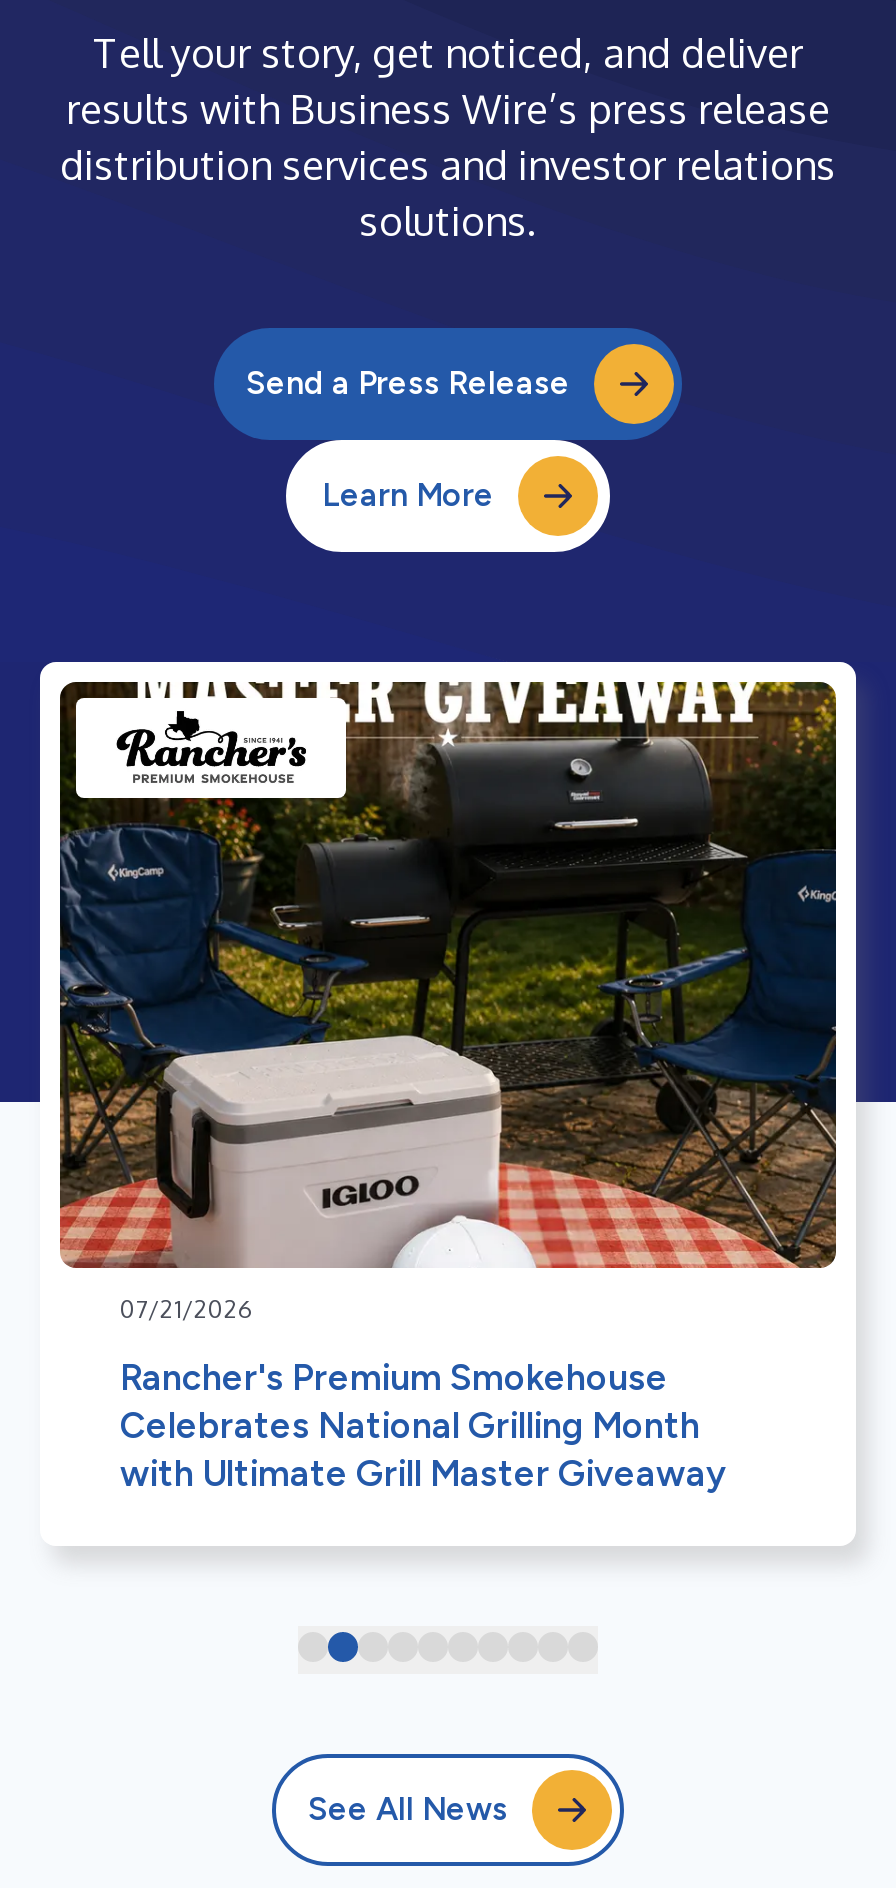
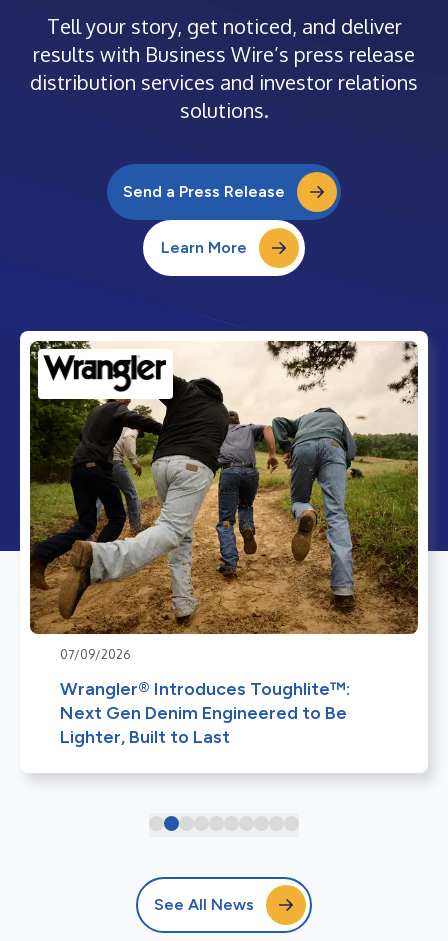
[58,680,838,1324] [image] | 07/21/2026 -> [29,340,419,662] [image] | 07/09/2026
[120,1356,726,1496] Rancher's Premium Smokehouse | Celebrates National Grilling Month | with Ultimate Grill Master Giveaway -> [60,678,350,748] Wrangler® Introduces Toughlite™: | Next Gen Denim Engineered to Be | Lighter, Built to Last

